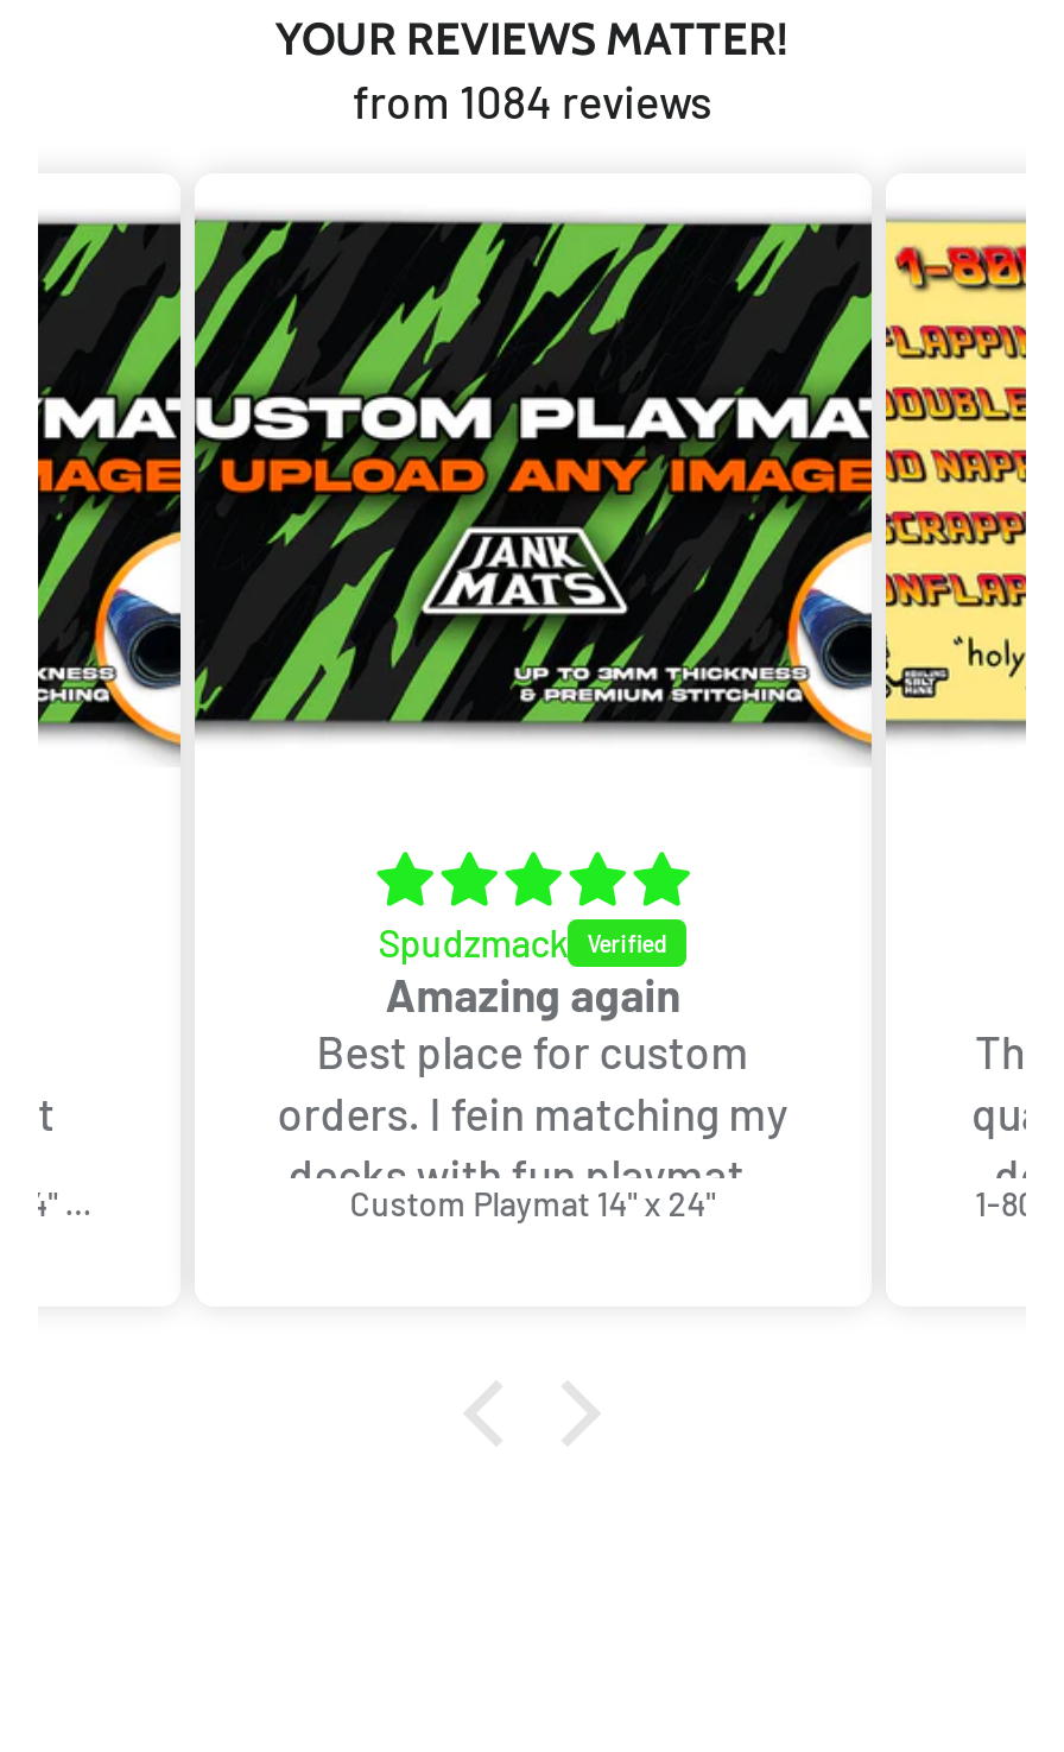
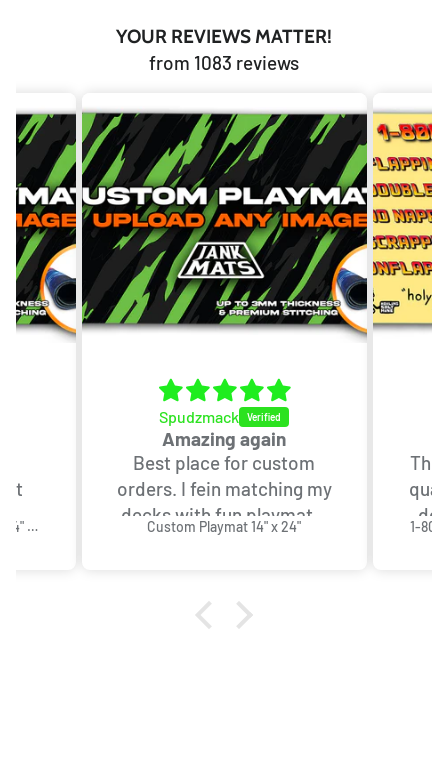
[353,72,711,127] from 1084 reviews -> [149,50,299,73] from 1083 reviews

